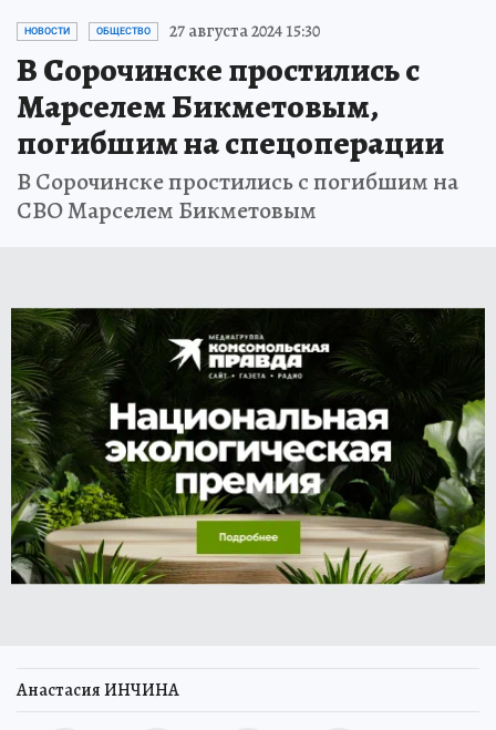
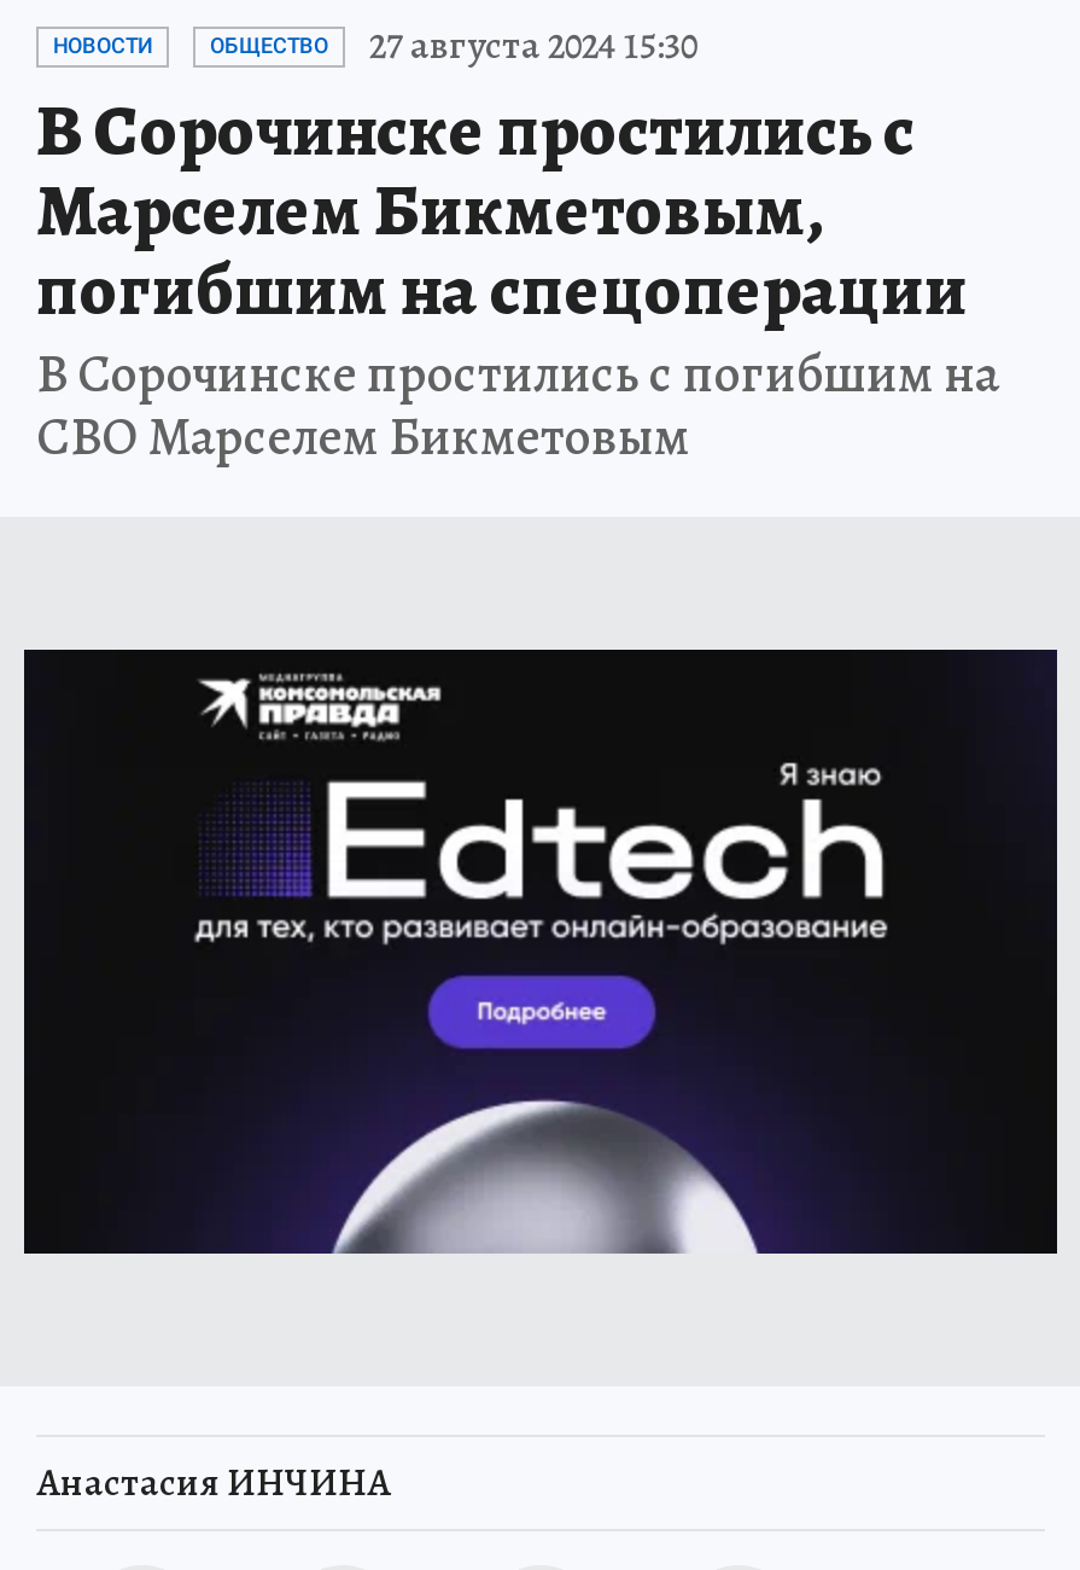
[10,308,486,585] [image] -> [22,647,1059,1256] [image]

